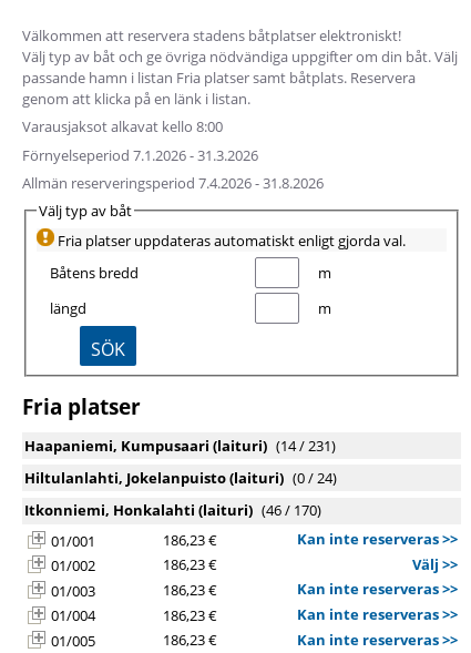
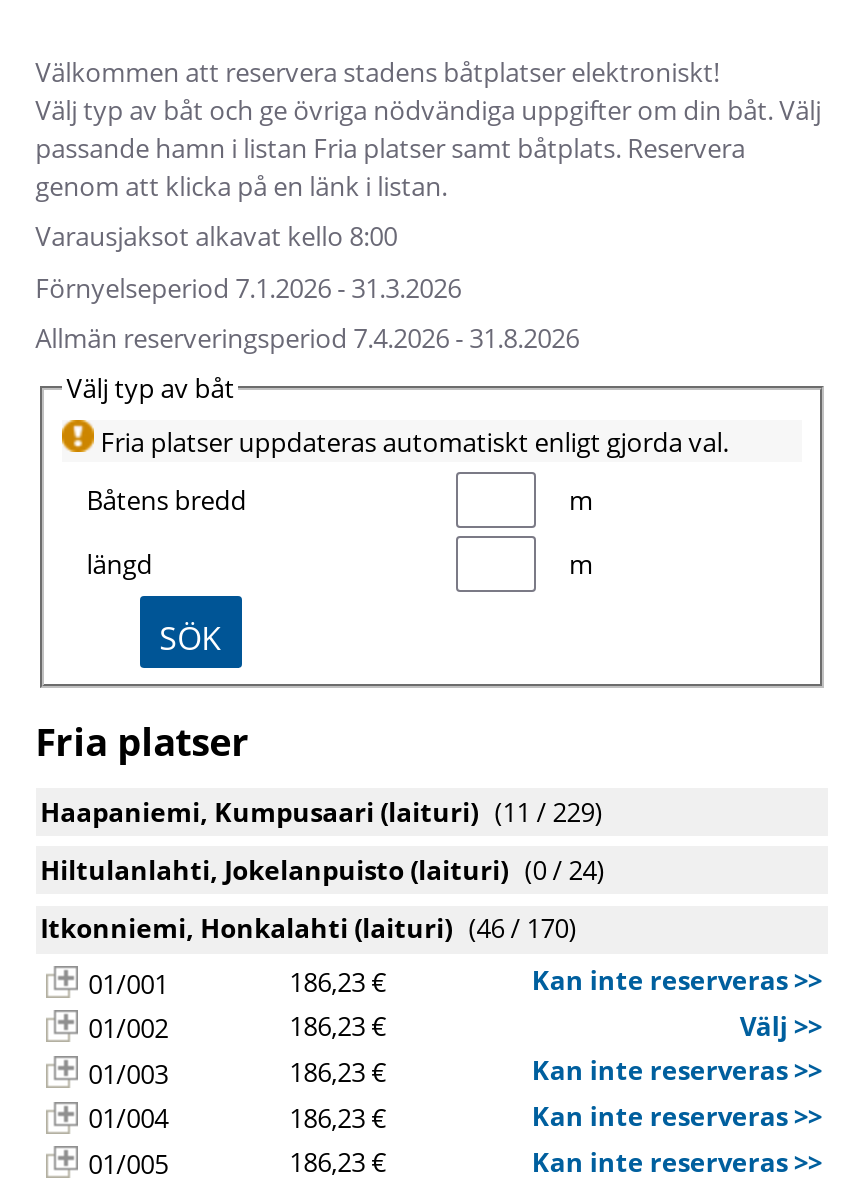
[24,435,336,455] Haapaniemi, Kumpusaari (laituri) (14 / 231) -> [40,793,602,829] Haapaniemi, Kumpusaari (laituri) (11 / 229)

